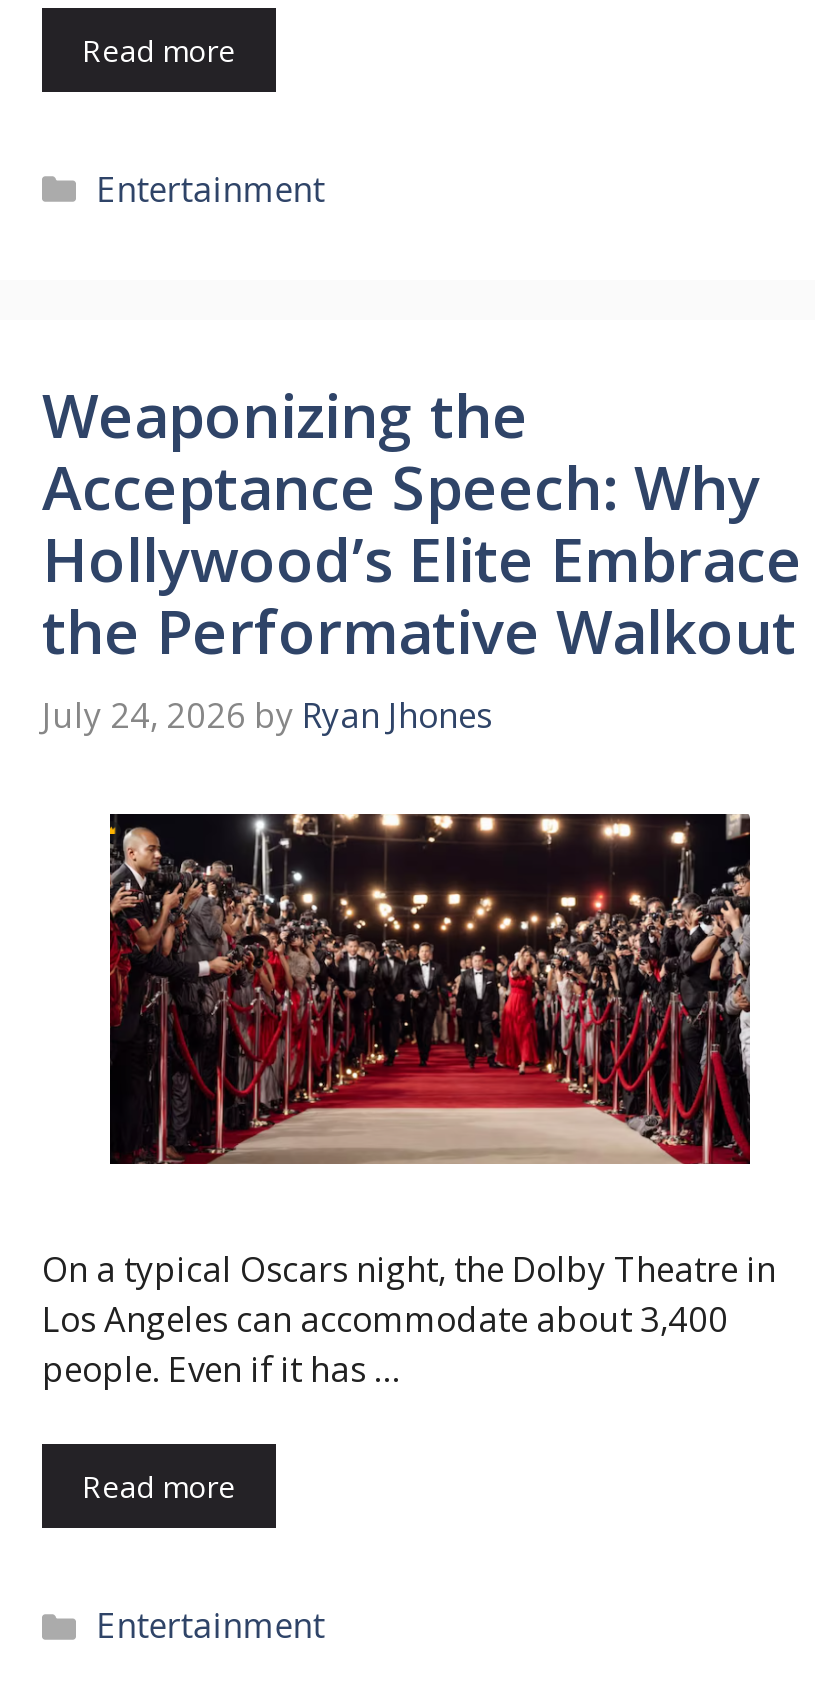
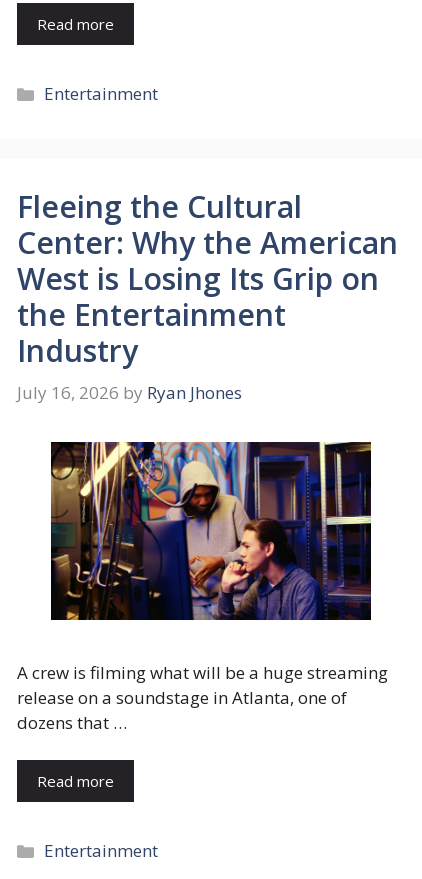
[42,374,802,737] Weaponizing the | Acceptance Speech: Why | Hollywood’s Elite Embrace | the Performative Walkout | July 24, 2026 by Ryan Jhones -> [17,186,398,404] Fleeing the Cultural | Center: Why the American | West is Losing Its Grip on | the Entertainment | Industry | July 16, 2026 by Ryan Jhones
[108,811,752,1165] [image] -> [50,441,372,615] [image]
[42,1245,776,1391] On a typical Oscars night, the Dolby Theatre in | Los Angeles can accommodate about 3,400 | people. Even if it has … -> [17,661,388,734] A crew is filming what will be a huge streaming | release on a soundstage in Atlanta, one of | dozens that …

